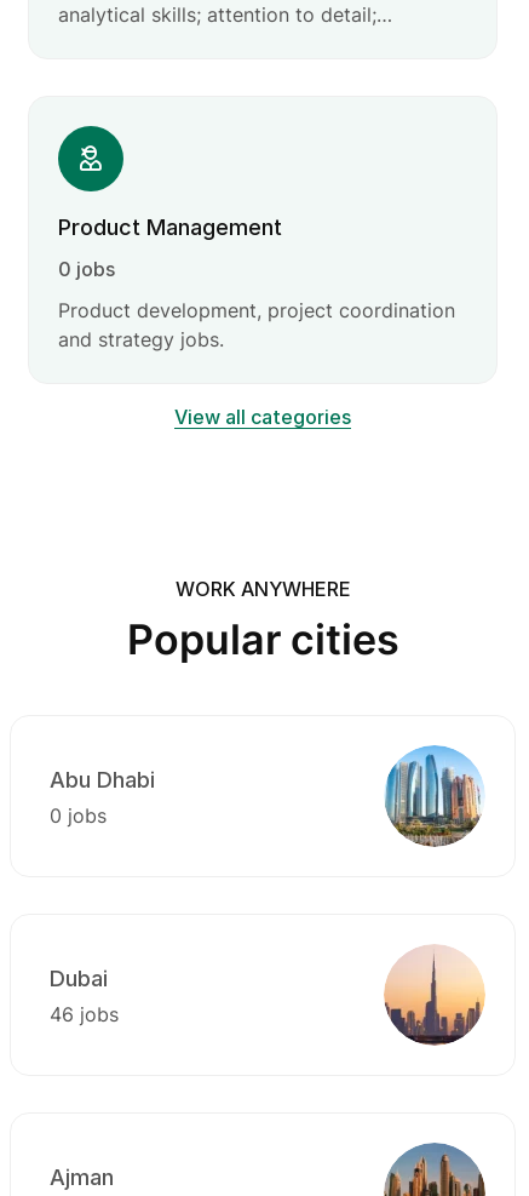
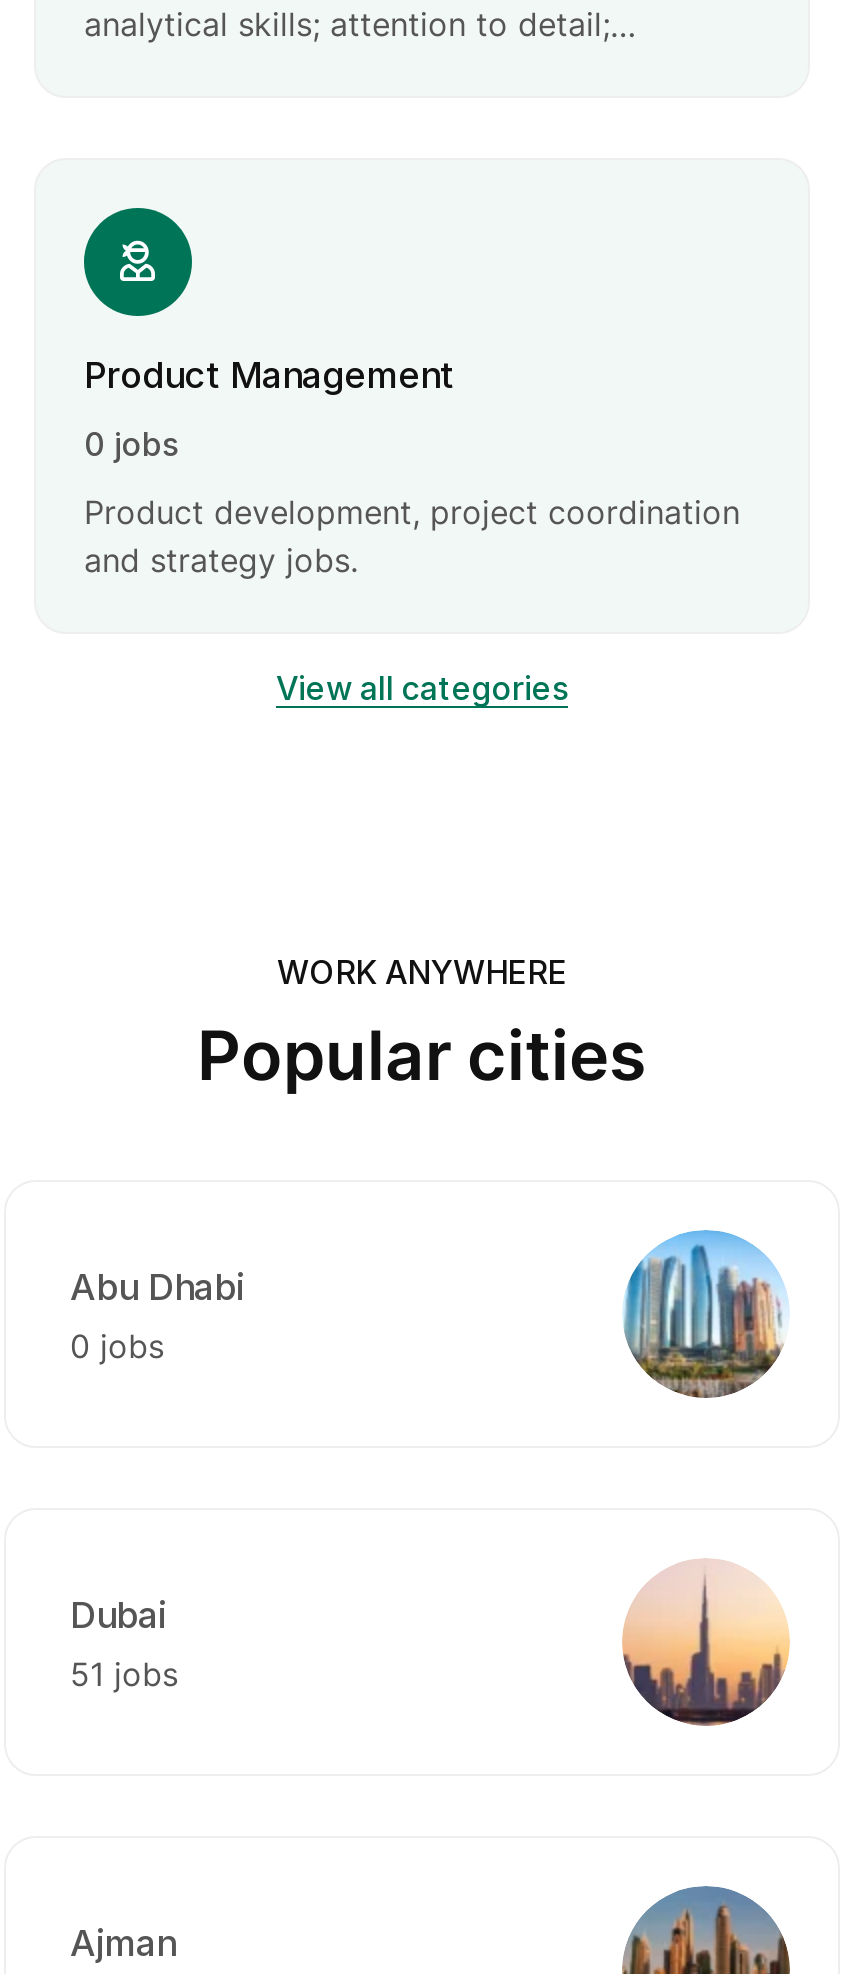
[50,1002,119,1026] 46 jobs -> [70,1654,178,1694] 51 jobs

